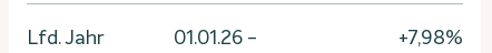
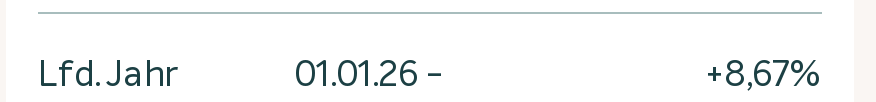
[398,25,463,51] +7,98% -> [706,50,822,98] +8,67%

